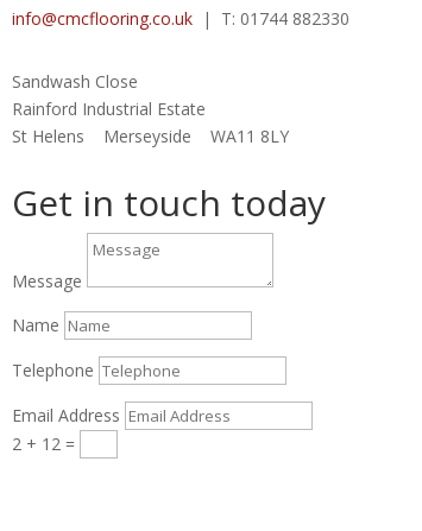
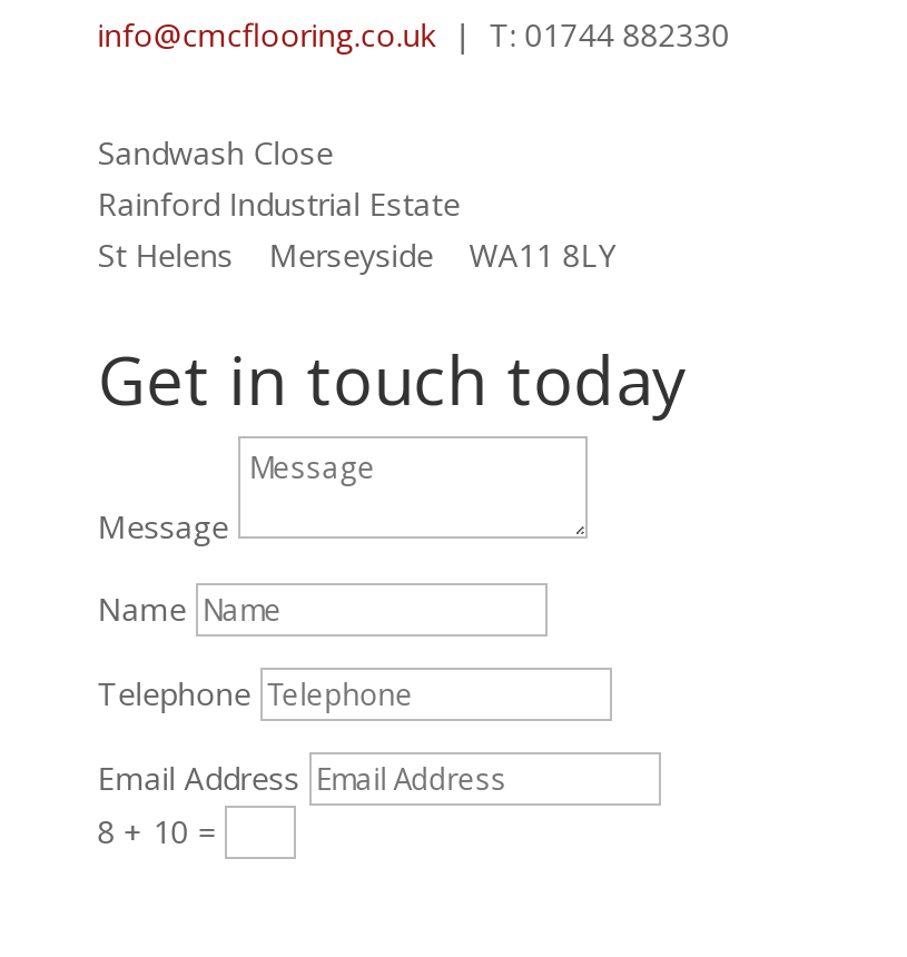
[12,432,79,455] 2 + 12 = -> [97,810,224,852] 8 + 10 =

